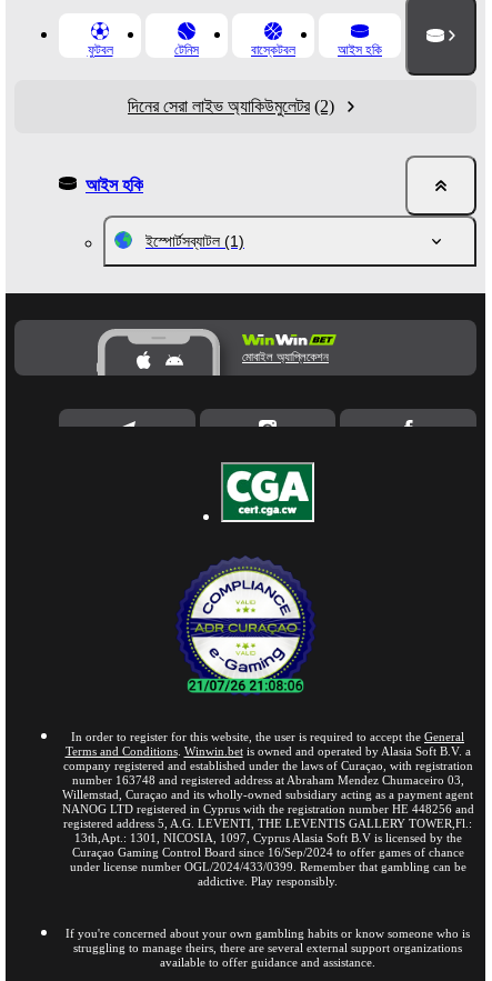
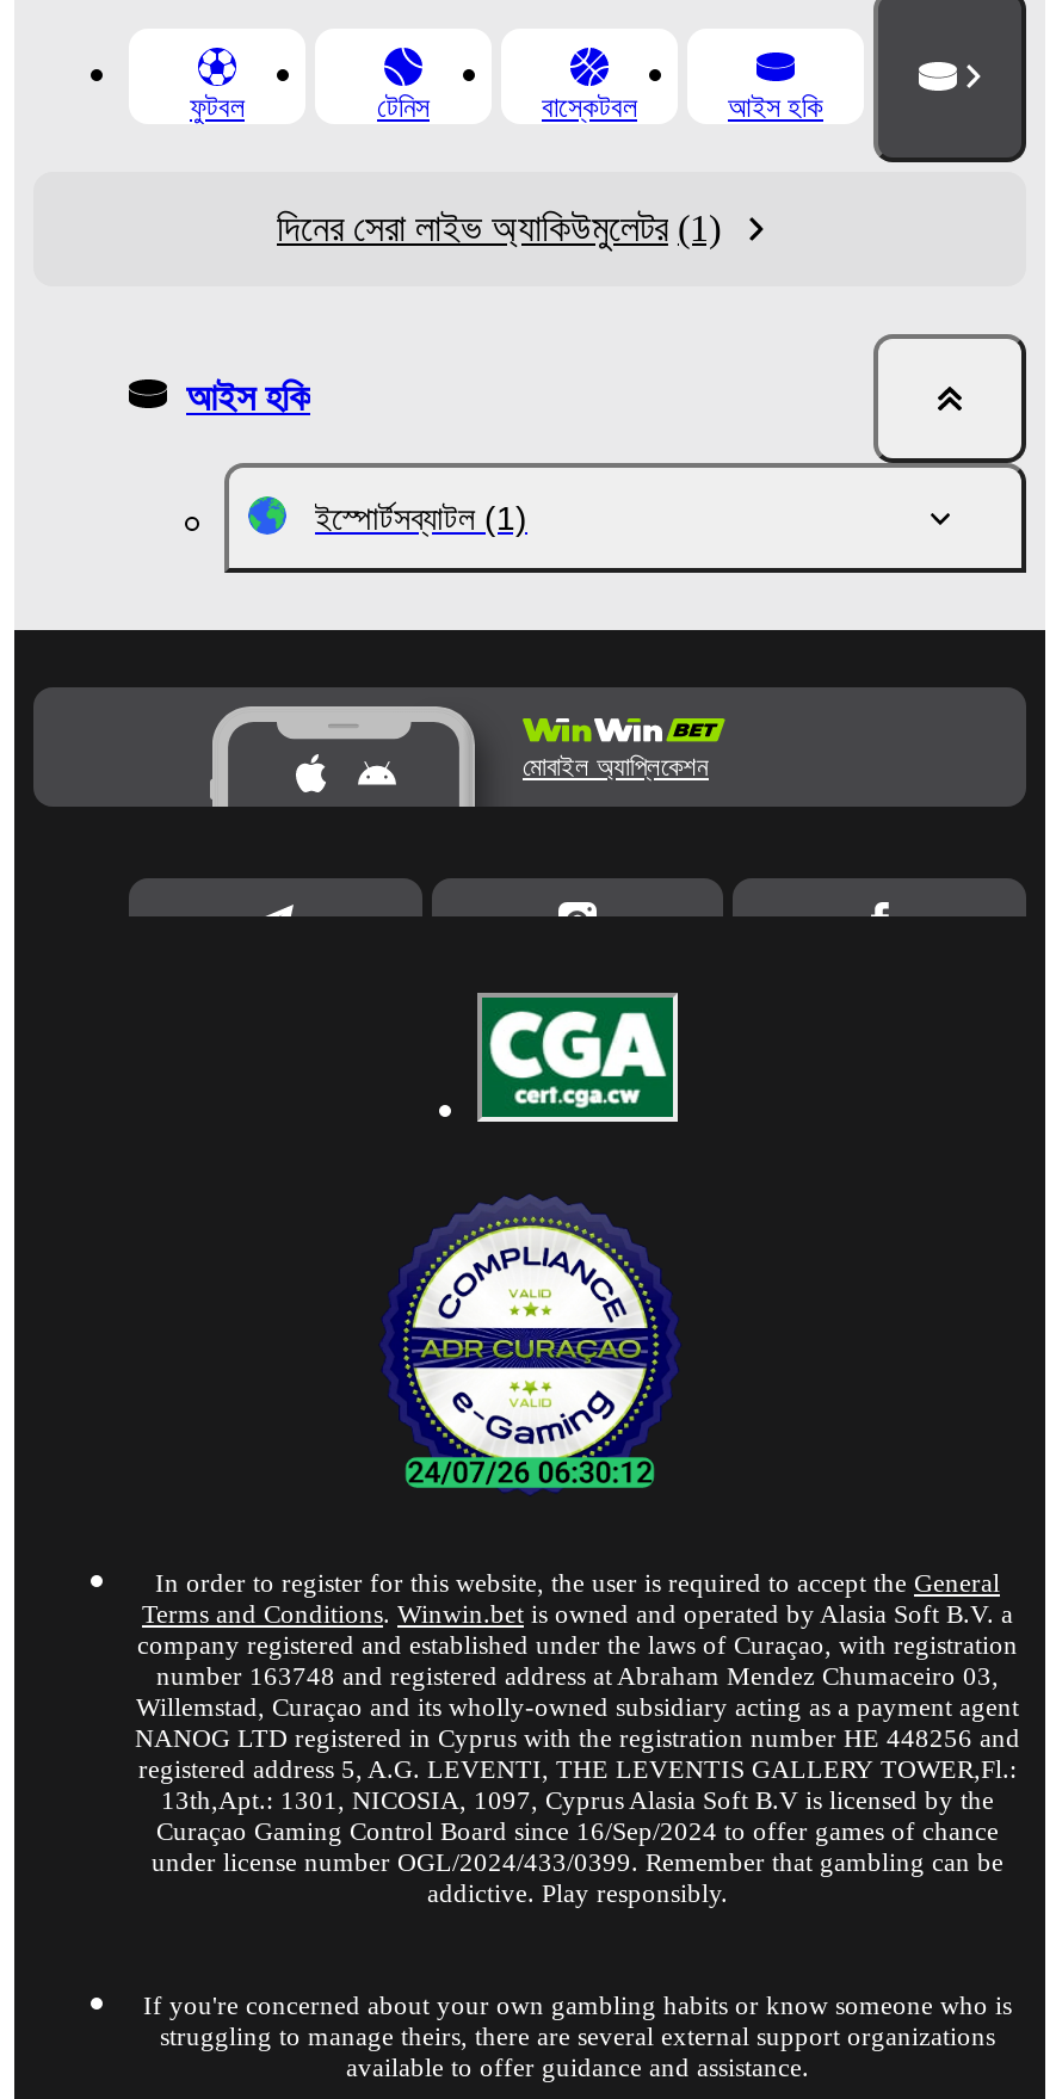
[128,97,334,116] দিনের সেরা লাইভ অ্যাকিউমুলেটর (2) -> [277,208,721,248] দিনের সেরা লাইভ অ্যাকিউমুলেটর (1)

